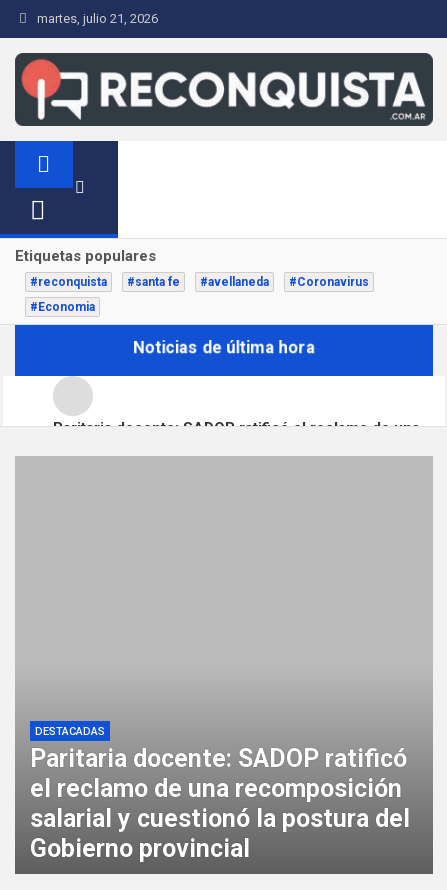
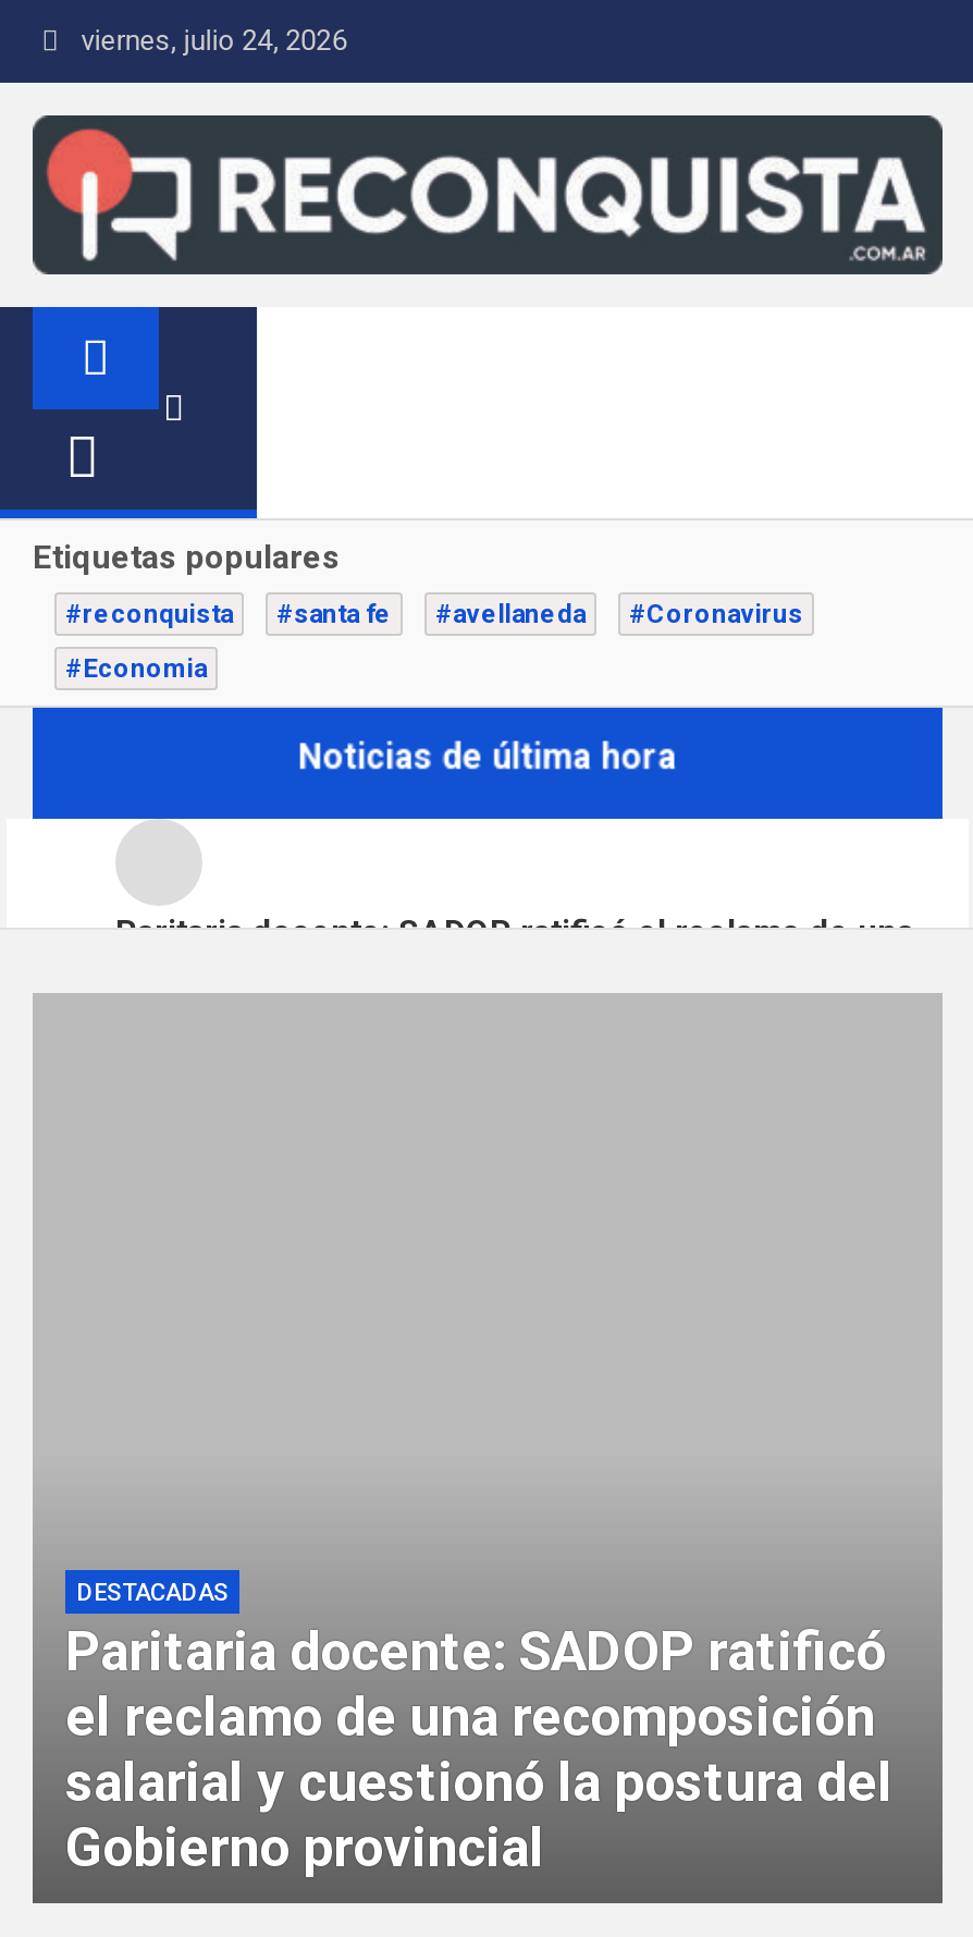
[31,11,158,26] martes, julio 21, 2026 -> [68,24,347,57] viernes, julio 24, 2026

